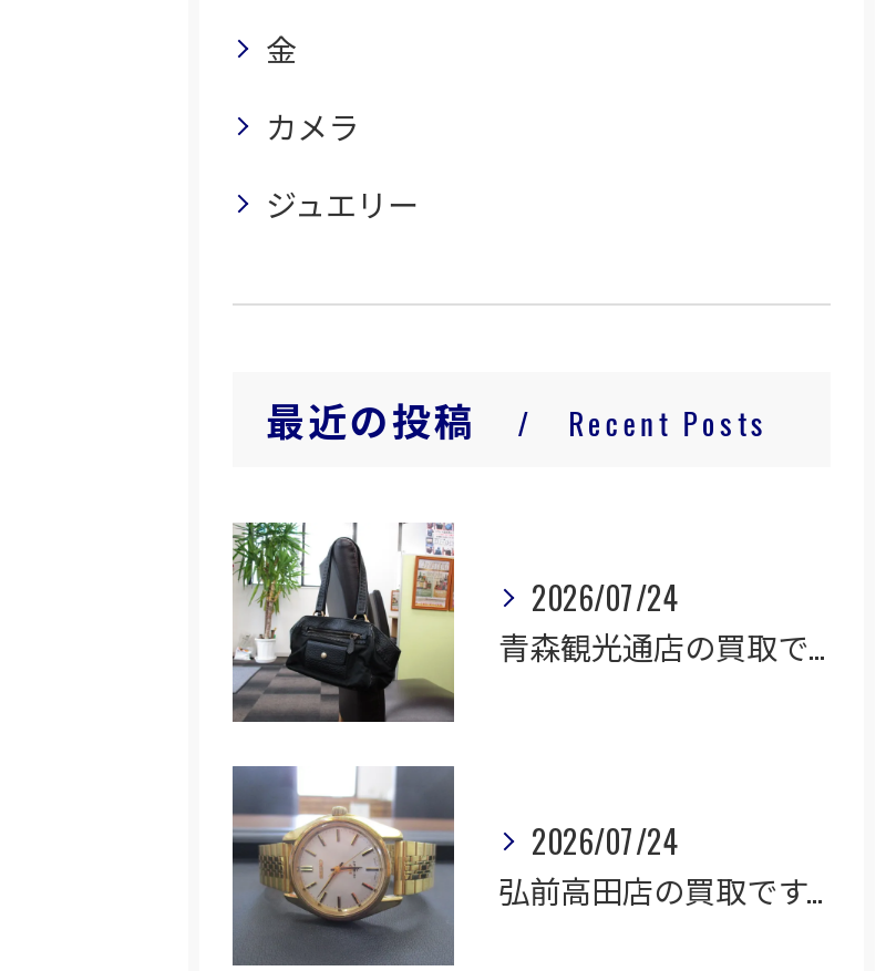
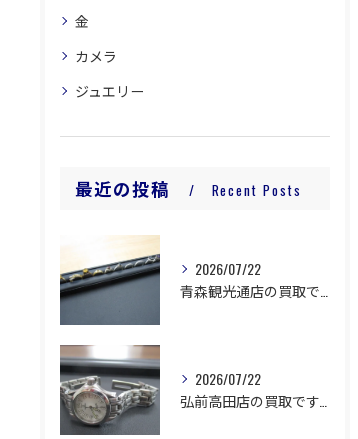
[230,520,678,724] [image] | 2026/07/24 -> [59,235,261,326] [image] | 2026/07/22
[230,766,678,954] [image] | 2026/07/24 -> [60,345,261,429] [image] | 2026/07/22

